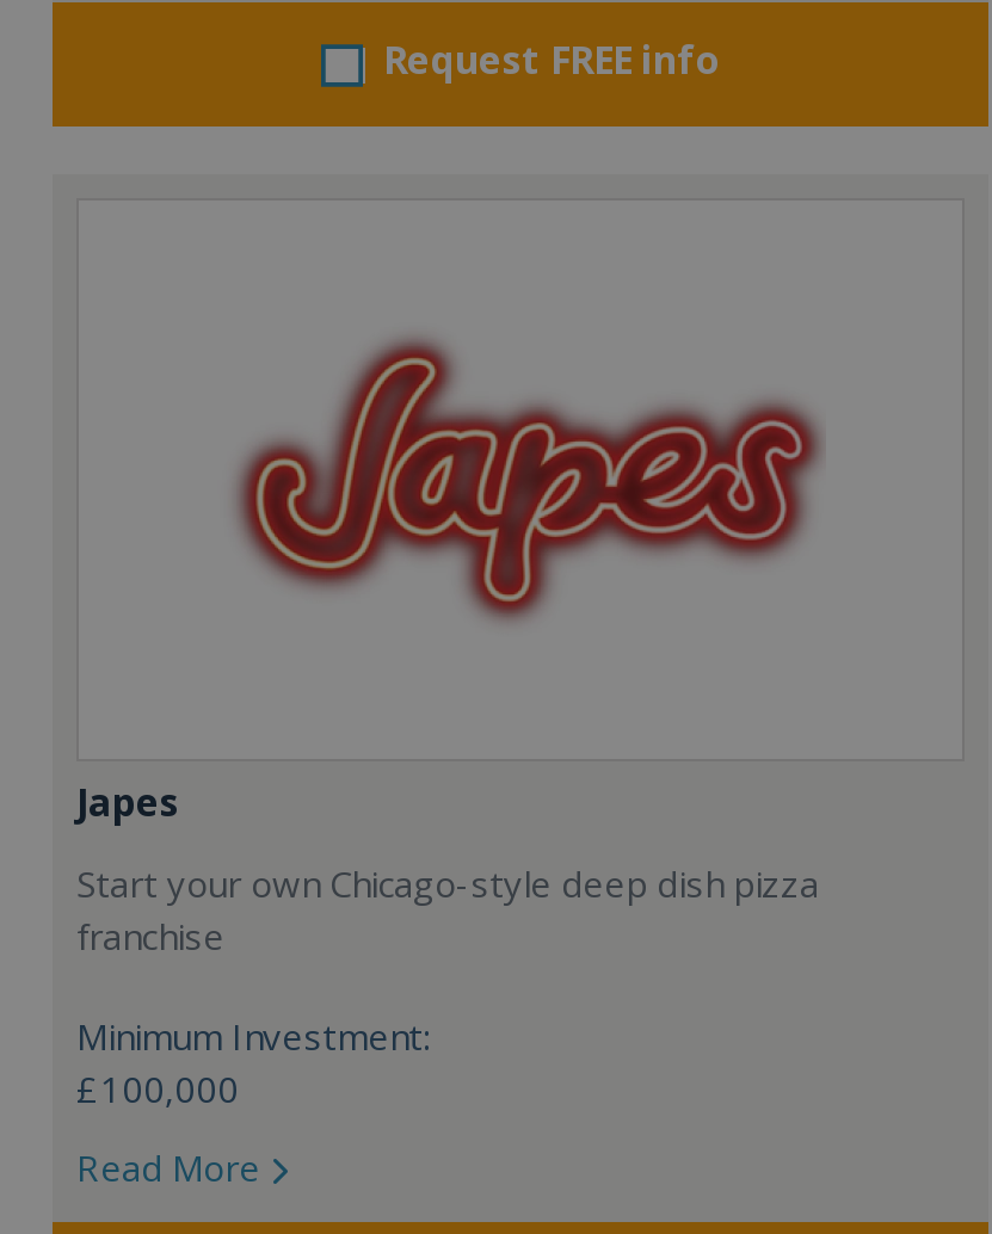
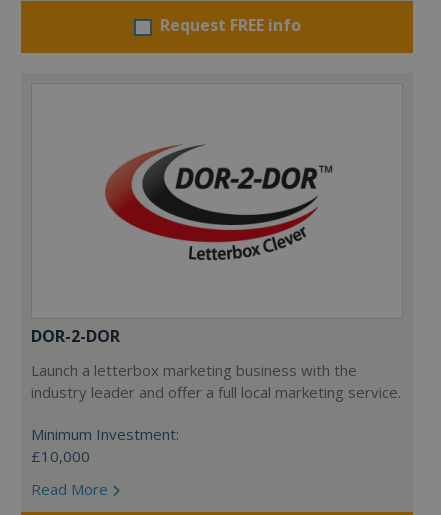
[234,334,824,621] [image] -> [98,141,343,261] [image]
[76,776,179,828] Japes -> [31,325,120,347] DOR-2-DOR
[76,860,819,960] Start your own Chicago-style deep dish pizza | franchise -> [31,360,401,402] Launch a letterbox marketing business with the | industry leader and offer a full local marketing service.
[76,1065,239,1113] £100,000 -> [31,446,90,466] £10,000

